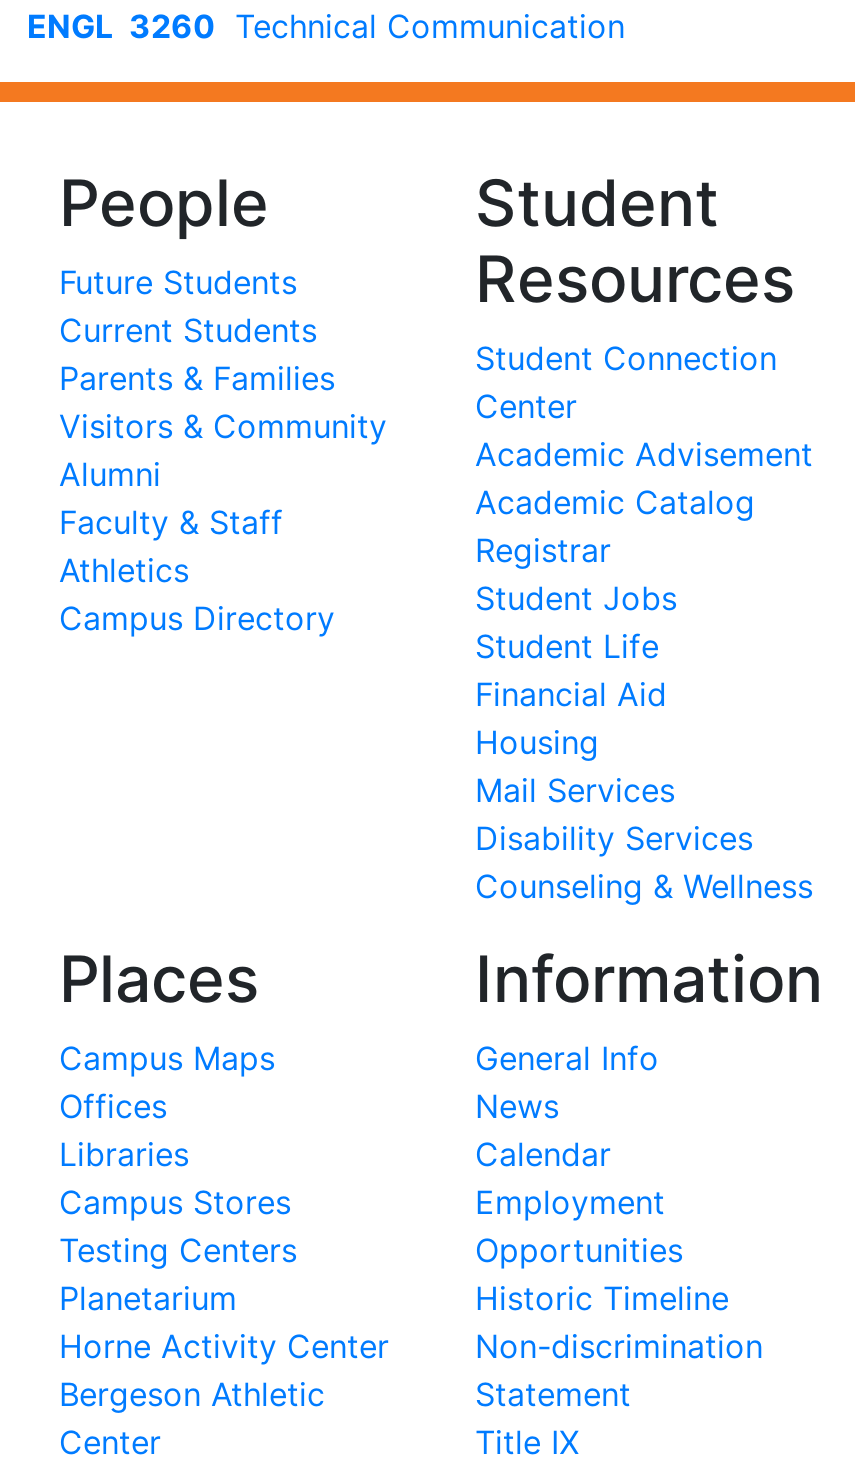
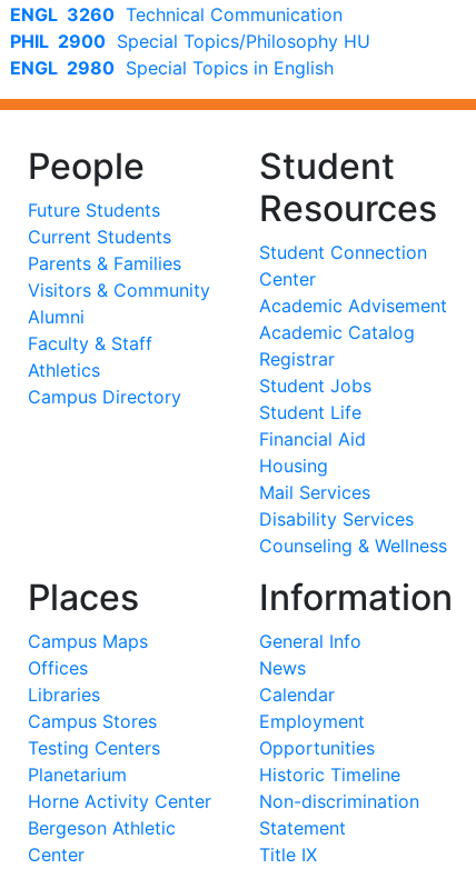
none -> [10,30,370,79] PHIL 2900 Special Topics/Philosophy HU | ENGL 2980 Special Topics in English

